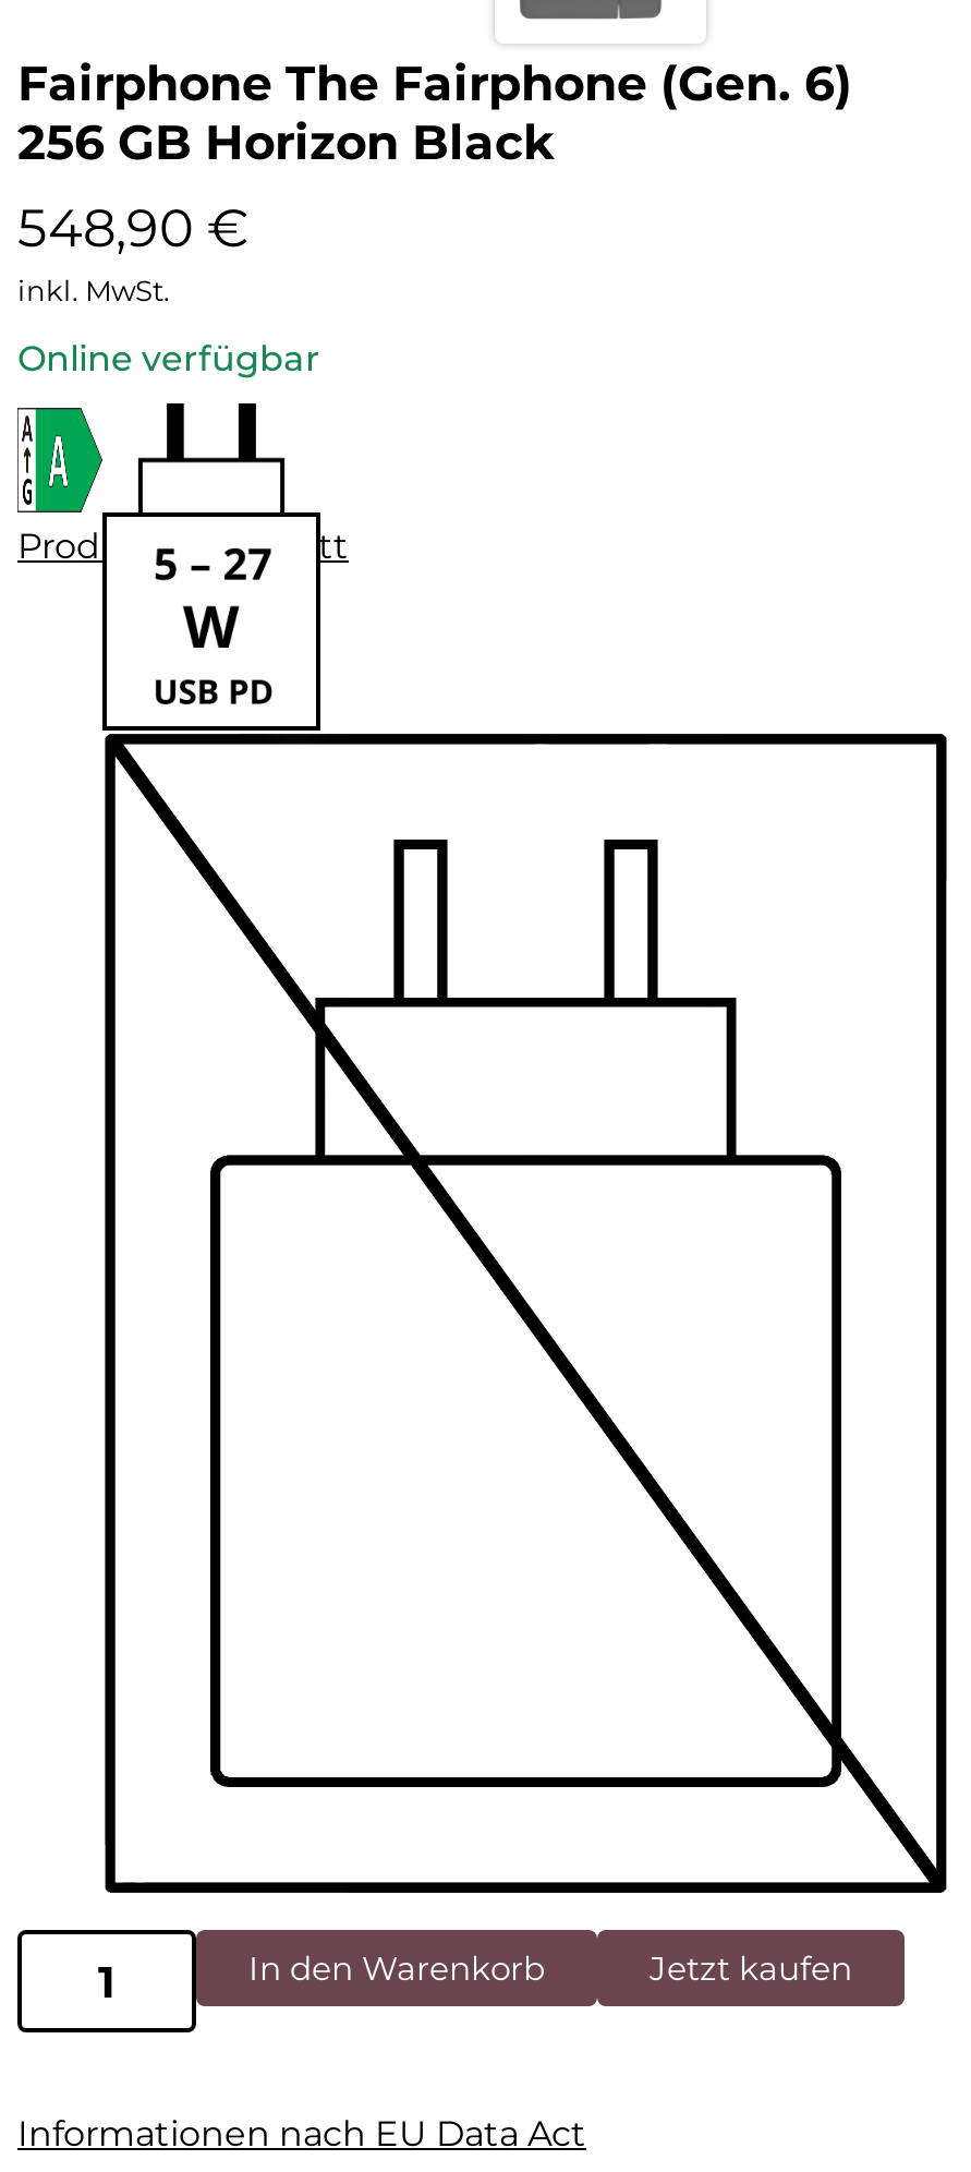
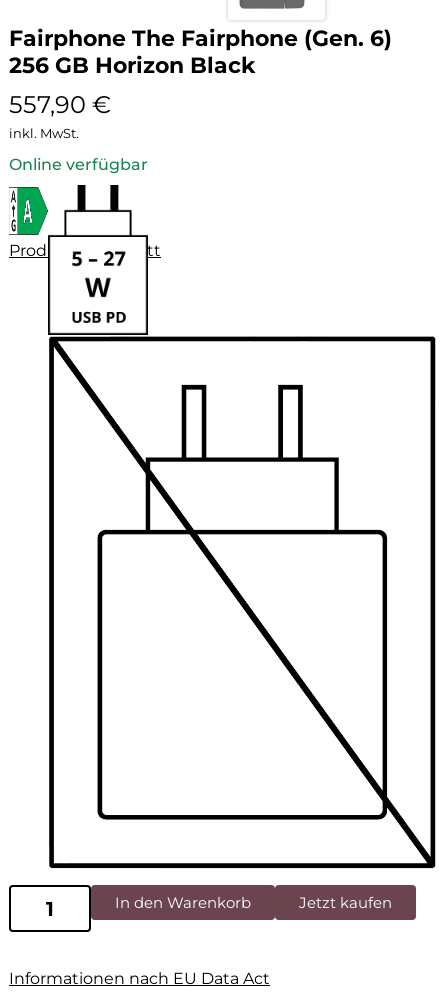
[17,196,248,260] 548,90 € -> [9,90,111,119] 557,90 €

